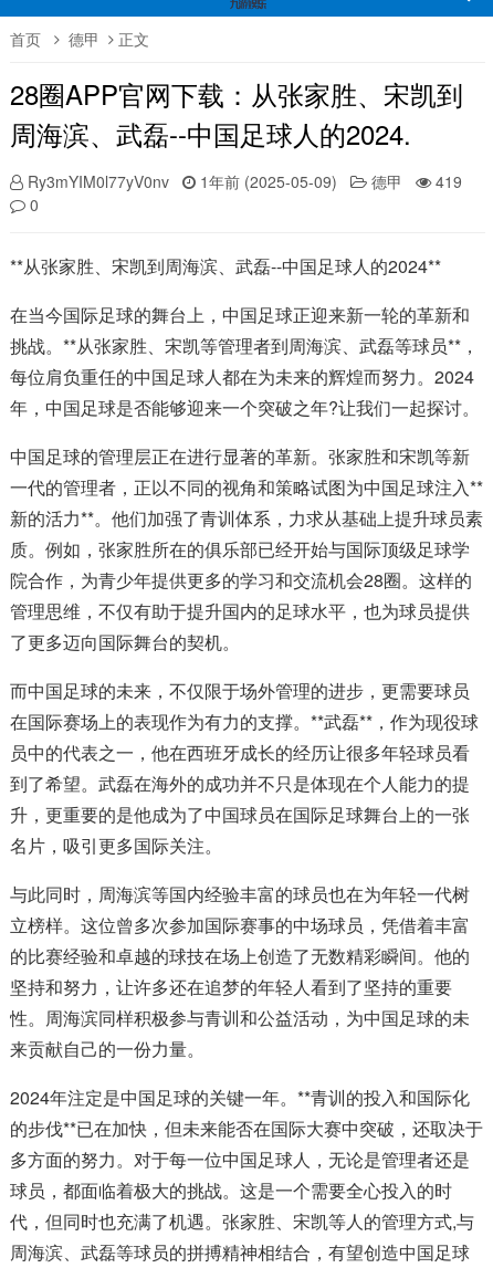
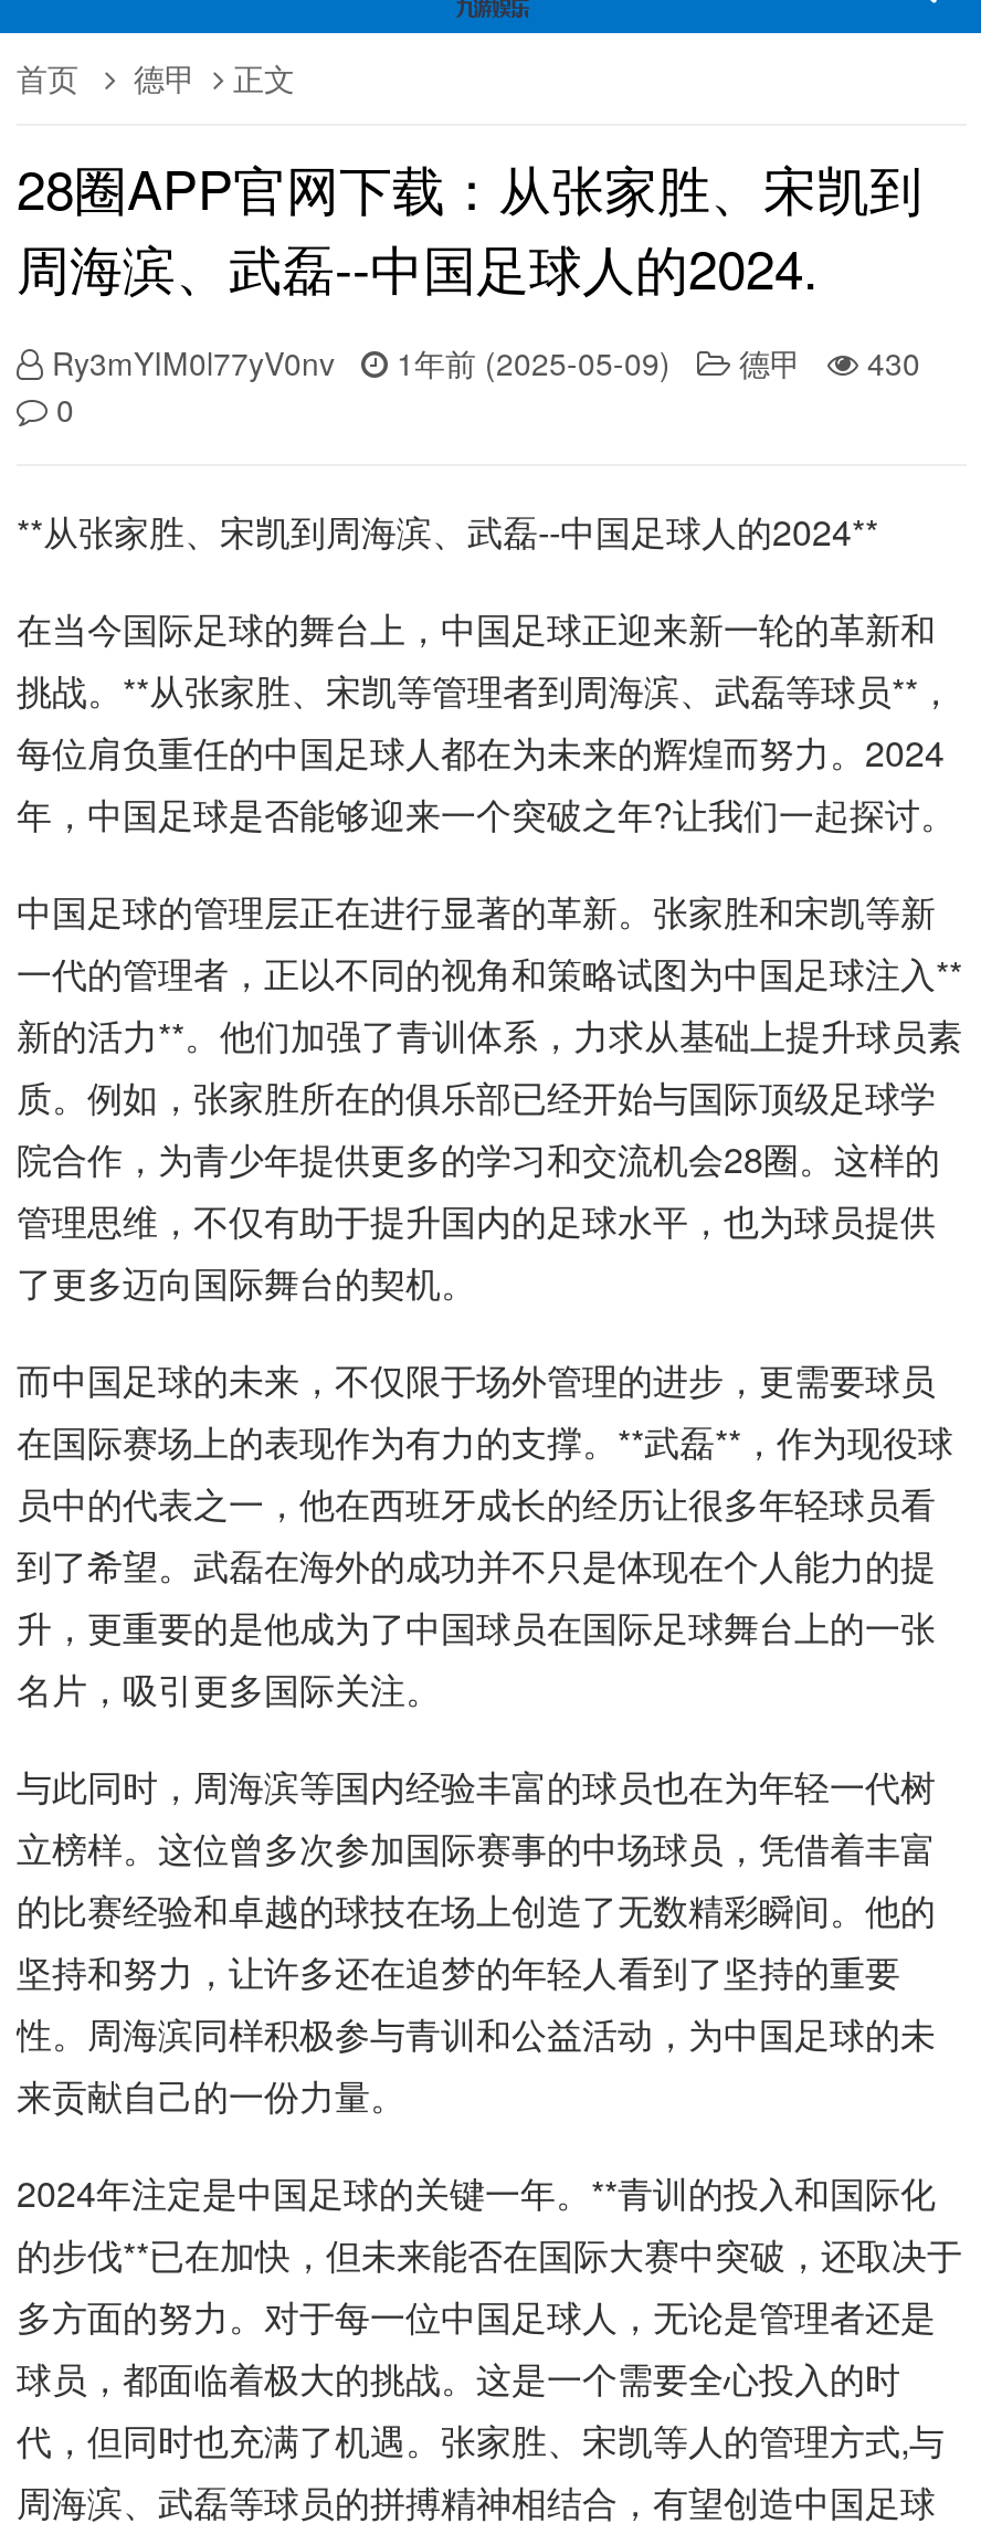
[28,170,462,192] Ry3mYIM0l77yV0nv 1年前 (2025-05-09) 德甲 419 -> [52,340,920,384] Ry3mYIM0l77yV0nv 1年前 (2025-05-09) 德甲 430

